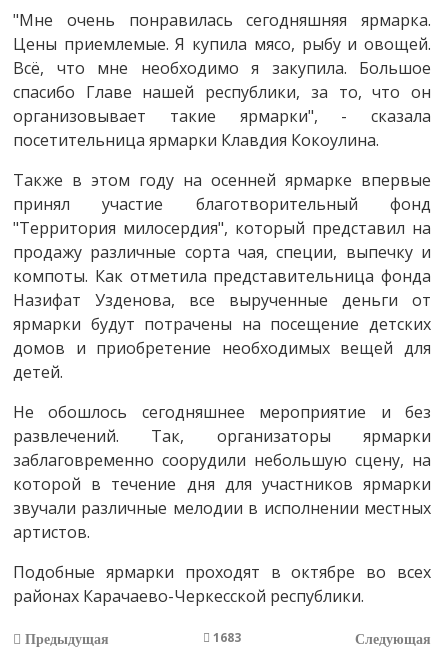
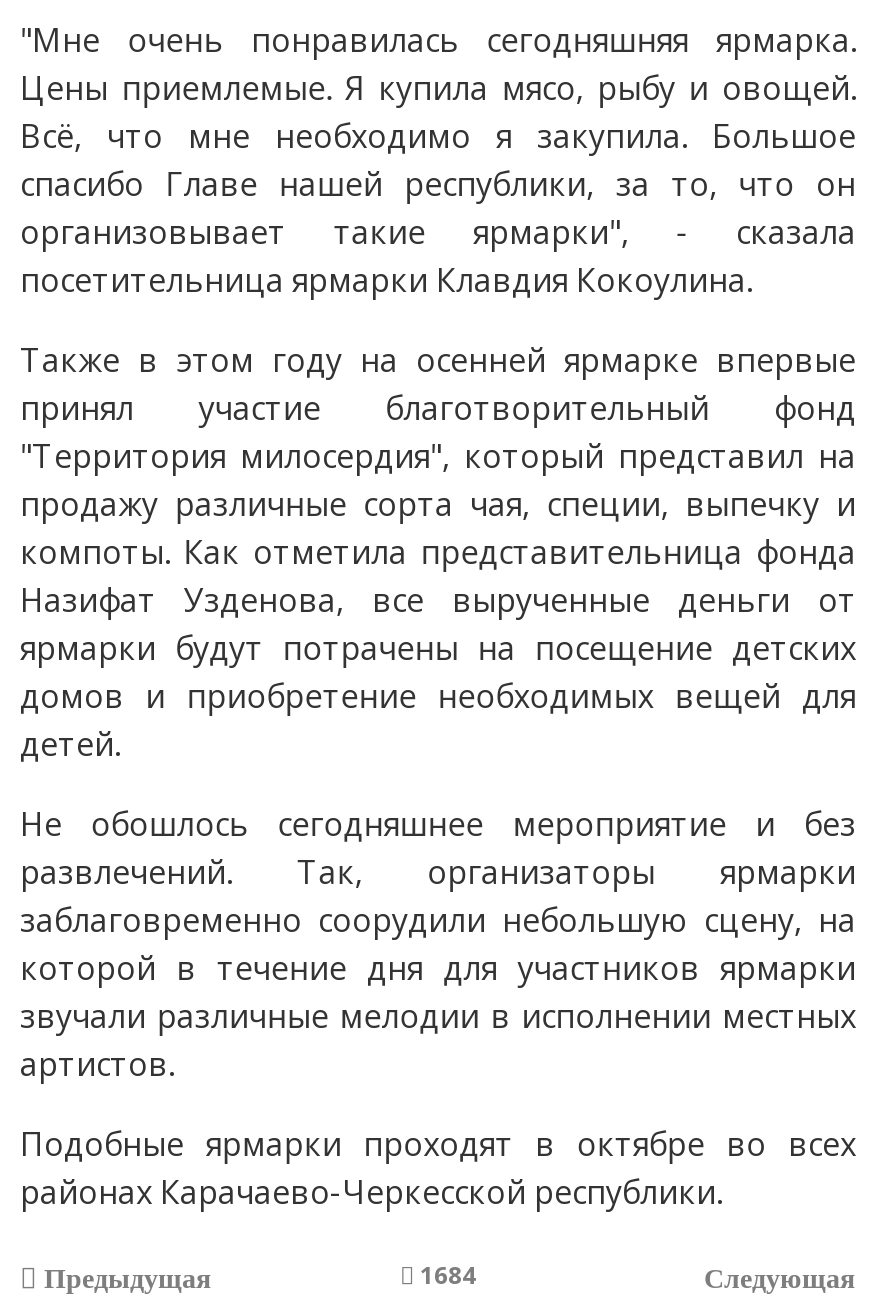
[210,629,241,646] 1683 -> [414,1259,476,1293] 1684

